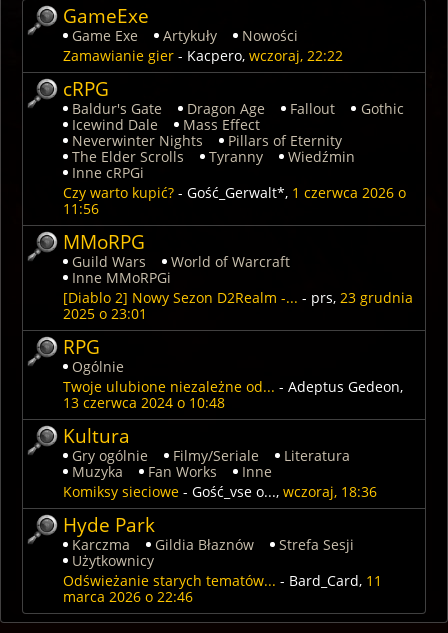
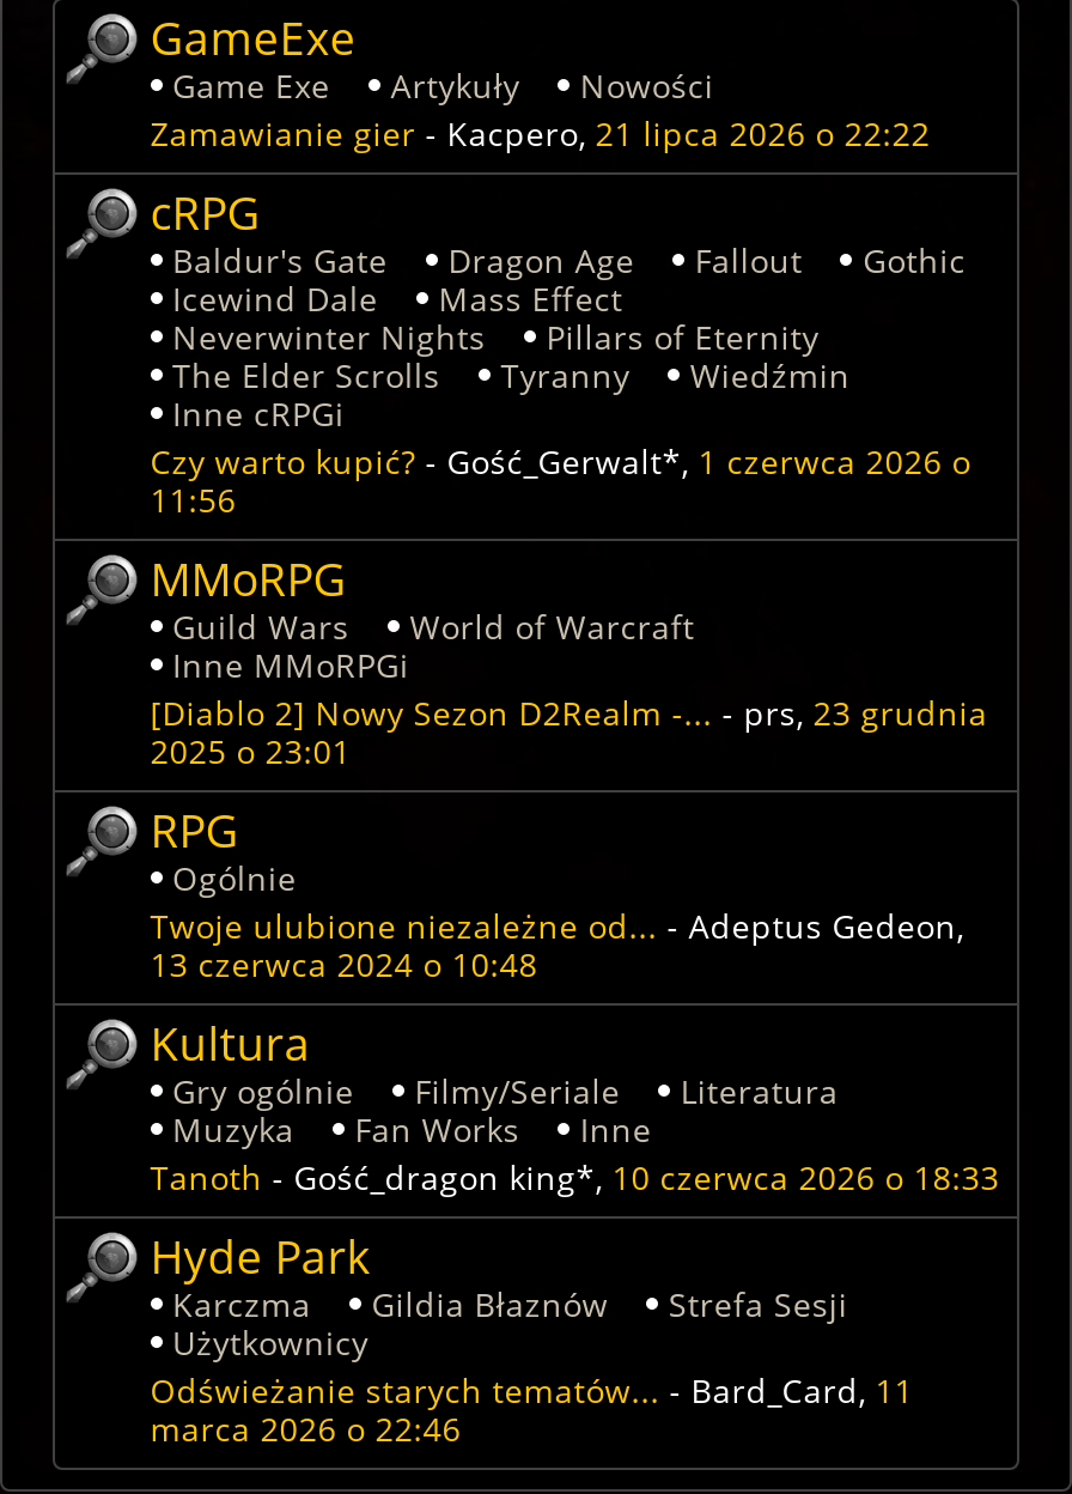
[63,46,343,65] Zamawianie gier - Kacpero, wczoraj, 22:22 -> [150,110,930,156] Zamawianie gier - Kacpero, 21 lipca 2026 o 22:22
[63,482,377,501] Komiksy sieciowe - Gość_vse o..., wczoraj, 18:36 -> [150,1154,1000,1200] Tanoth - Gość_dragon king*, 10 czerwca 2026 o 18:33

